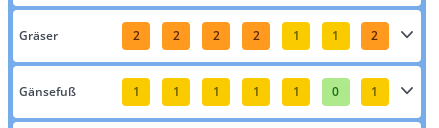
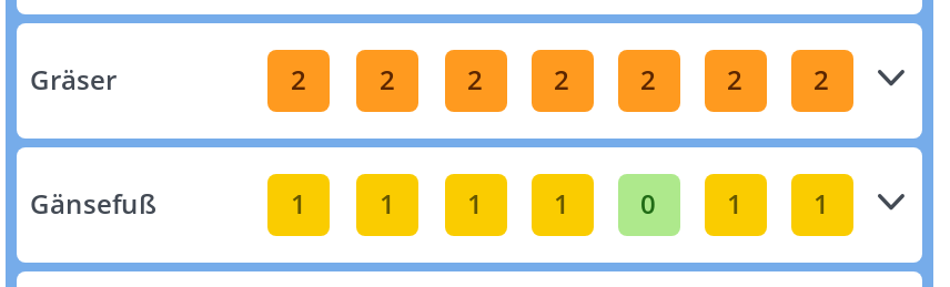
[292,27,299,44] 1 -> [640,61,656,99] 2
[332,27,339,44] 1 -> [727,61,742,99] 2
[332,83,339,100] 0 -> none
none -> [640,185,656,223] 0

